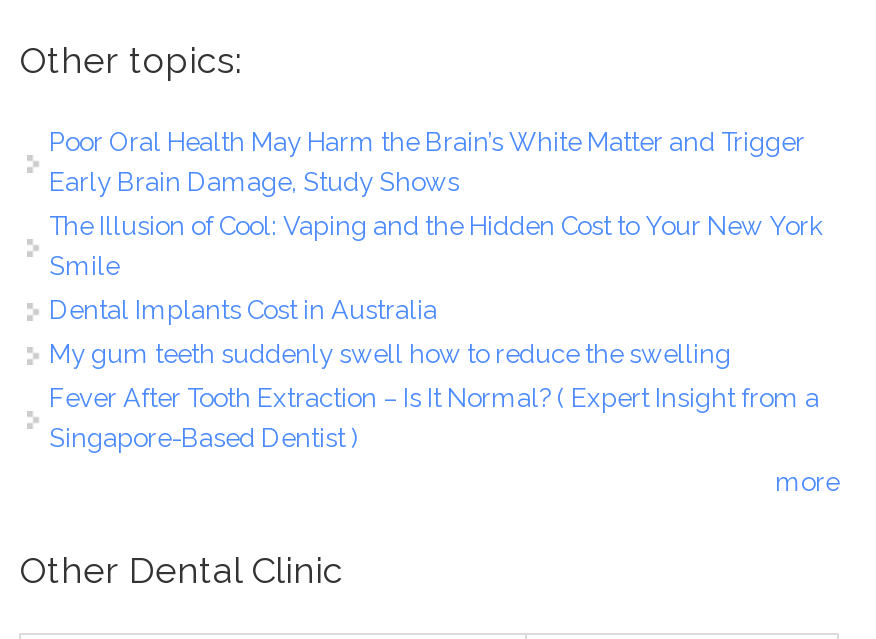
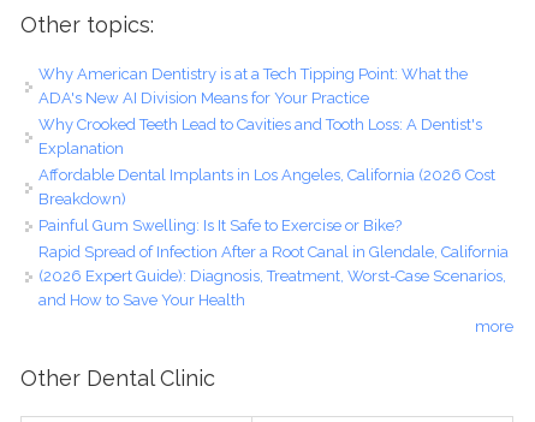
[49,127,805,197] Poor Oral Health May Harm the Brain’s White Matter and Trigger | Early Brain Damage, Study Shows -> [38,65,468,107] Why American Dentistry is at a Tech Tipping Point: What the | ADA's New AI Division Means for Your Practice
[49,211,823,281] The Illusion of Cool: Vaping and the Hidden Cost to Your New York | Smile -> [38,115,482,157] Why Crooked Teeth Lead to Cavities and Tooth Loss: A Dentist's | Explanation
[49,295,437,325] Dental Implants Cost in Australia -> [38,166,495,208] Affordable Dental Implants in Los Angeles, California (2026 Cost | Breakdown)
[49,339,731,369] My gum teeth suddenly swell how to reduce the swelling -> [38,216,402,234] Painful Gum Swelling: Is It Safe to Exercise or Bike?
[49,383,819,453] Fever After Tooth Extraction – Is It Normal? ( Expert Insight from a | Singapore-Based Dentist ) -> [38,242,509,309] Rapid Spread of Infection After a Root Canal in Glendale, California | (2026 Expert Guide): Diagnosis, Treatment, Worst-Case Scenarios, | and How to Save Your Health

